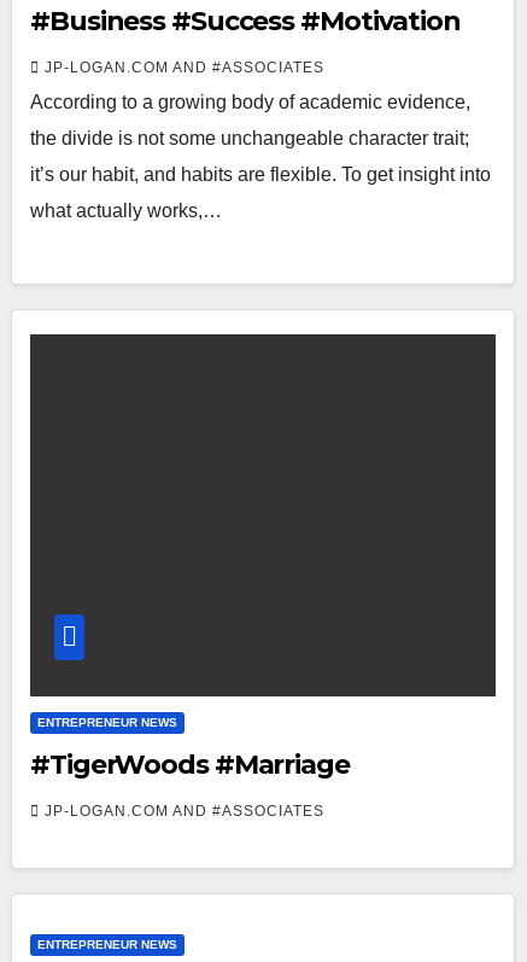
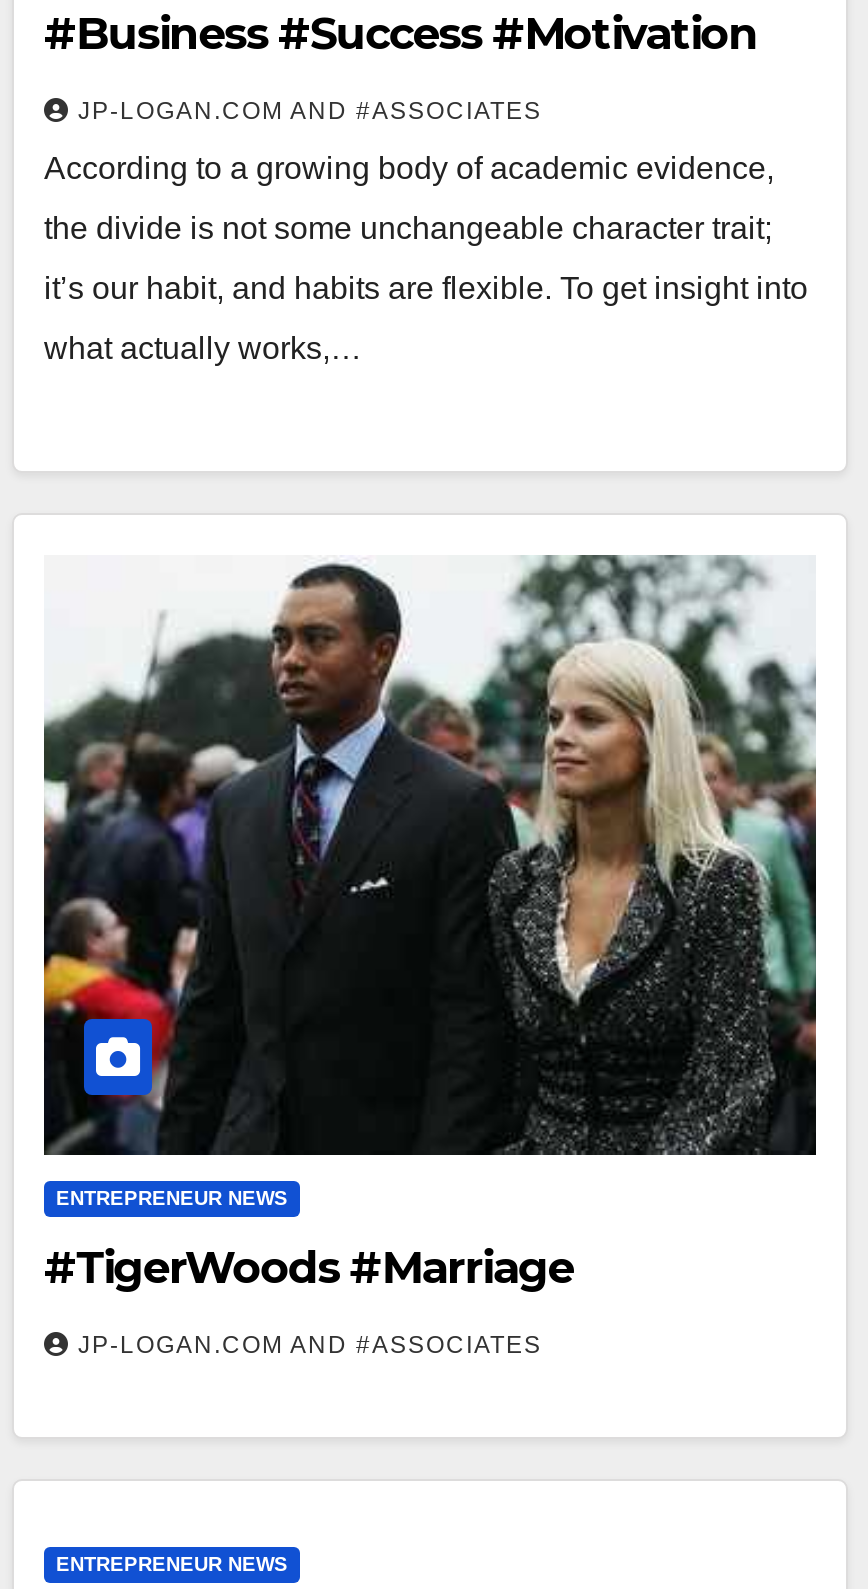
none -> [42,554,818,1156] [image]

